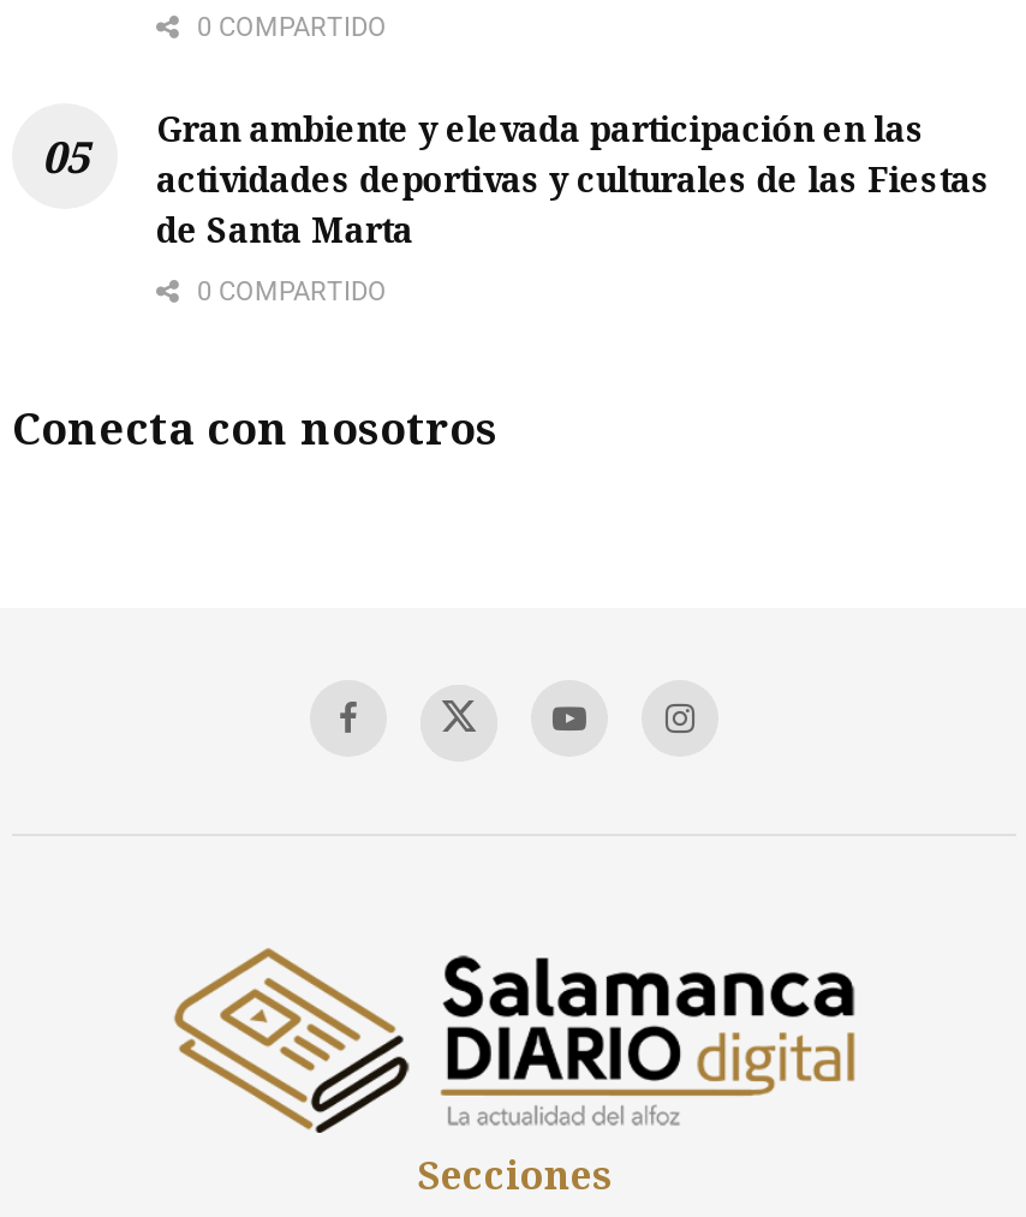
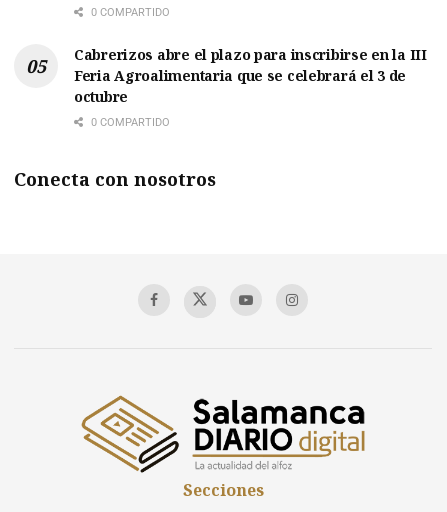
[156,105,990,252] Gran ambiente y elevada participación en las | actividades deportivas y culturales de las Fiestas | de Santa Marta -> [74,45,427,106] Cabrerizos abre el plazo para inscribirse en la III | Feria Agroalimentaria que se celebrará el 3 de | octubre

